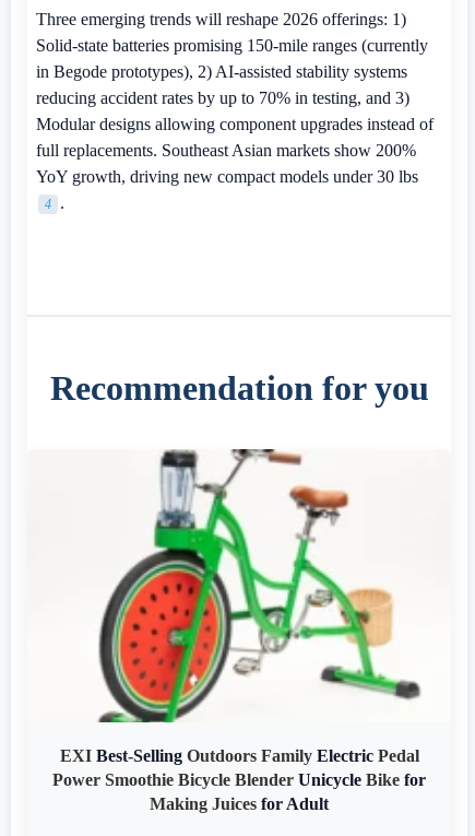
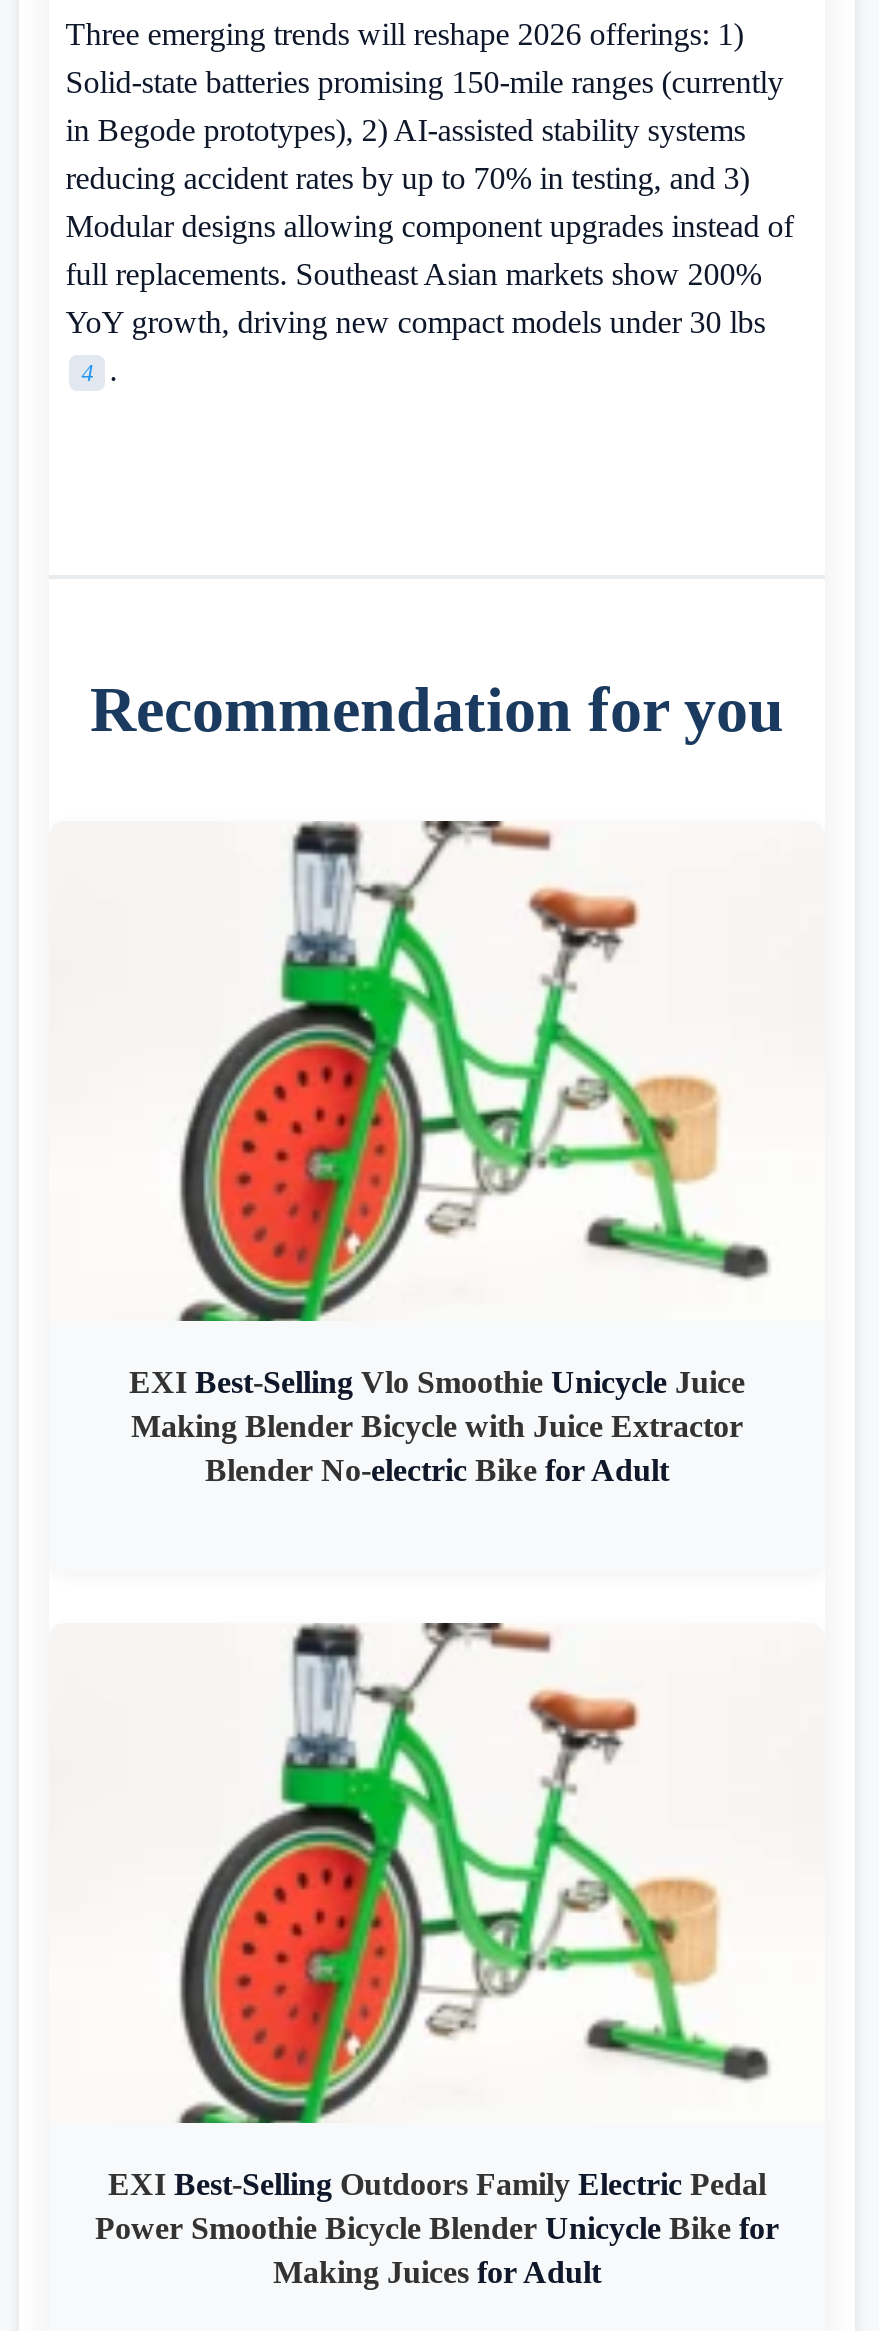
none -> [129,1365,745,1487] EXI Best-Selling Vlo Smoothie Unicycle Juice | Making Blender Bicycle with Juice Extractor | Blender No-electric Bike for Adult

